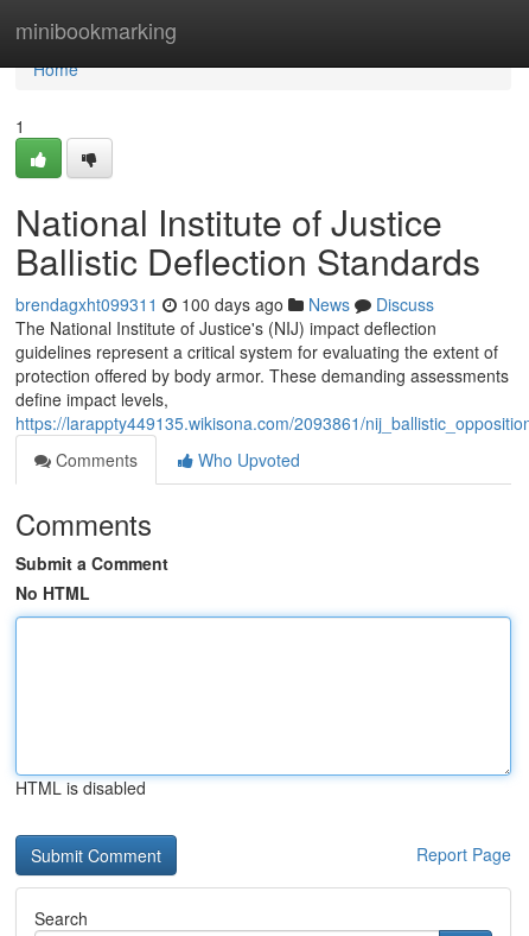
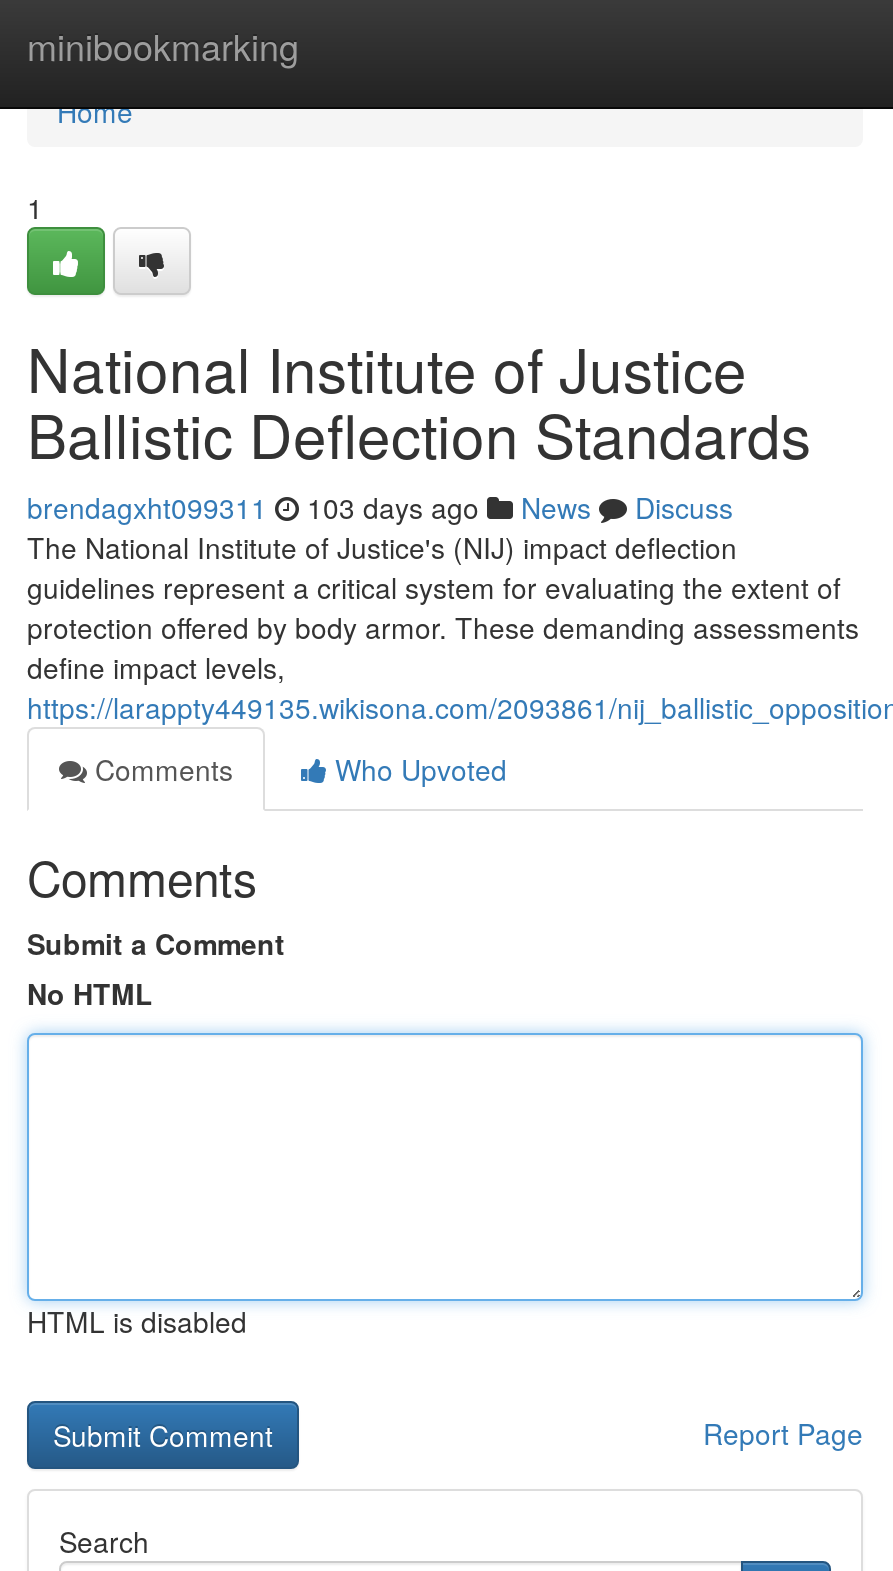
[15,292,434,316] brendagxht099311 100 days ago News Discuss -> [27,487,733,527] brendagxht099311 103 days ago News Discuss

